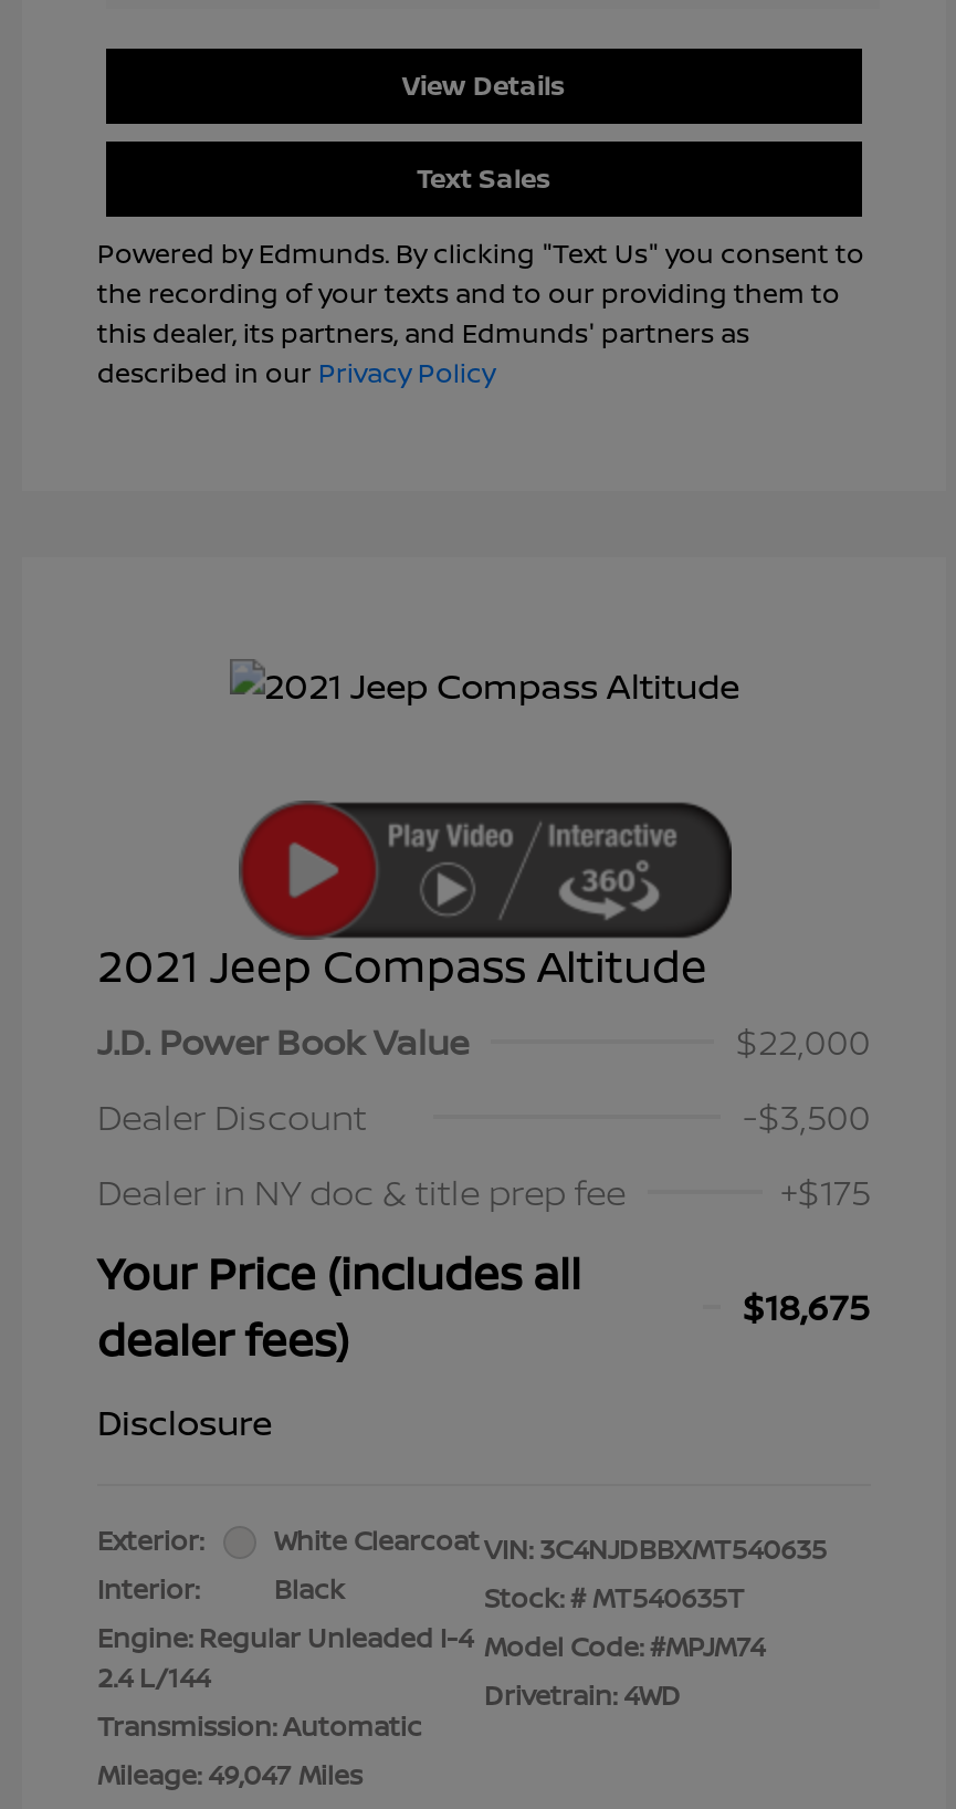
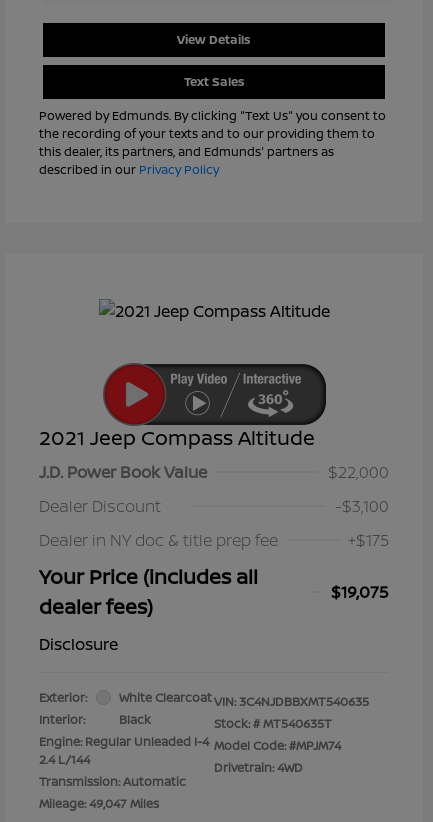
[743,1092,871,1141] -$3,500 -> [335,495,389,517] -$3,100
[743,1283,871,1331] $18,675 -> [331,581,389,603] $19,075

